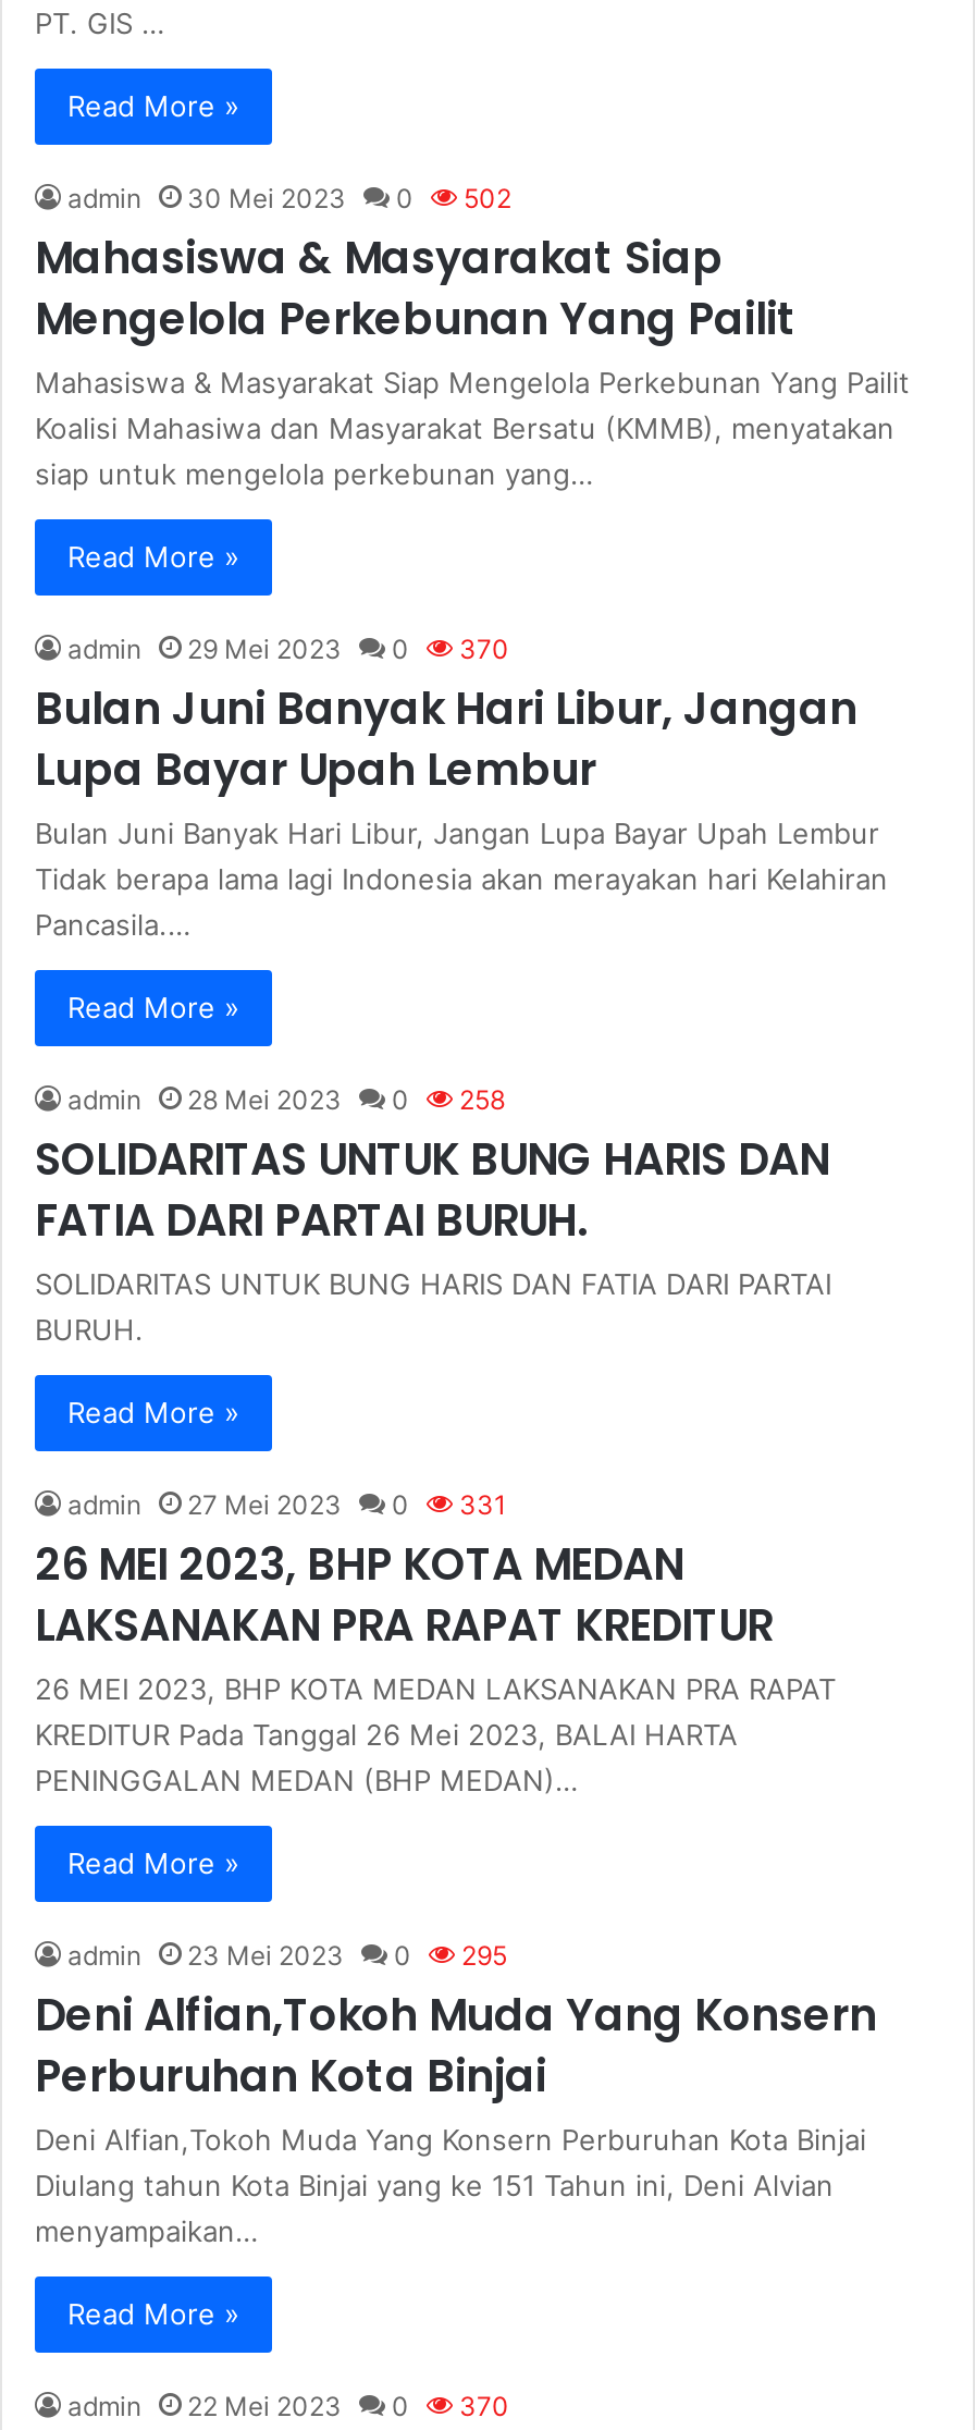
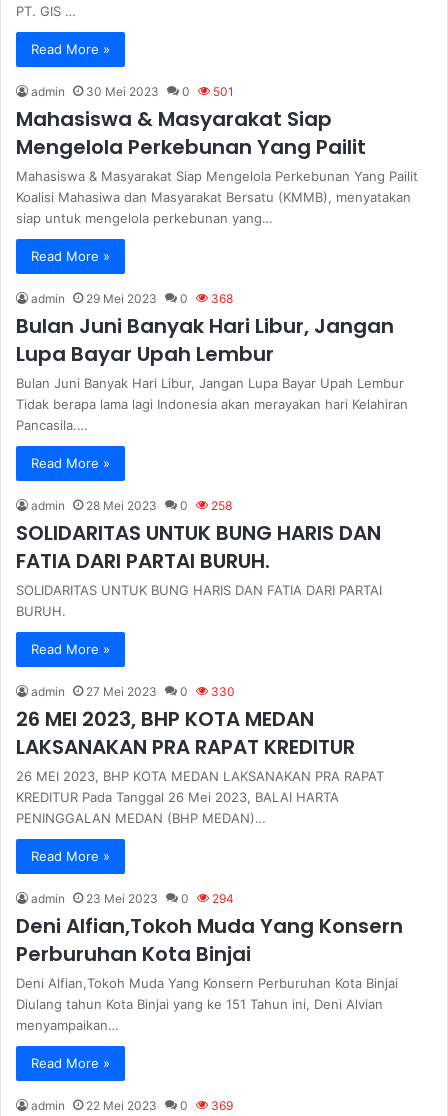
[67,182,511,215] admin 30 Mei 2023 0 502 -> [31,84,234,99] admin 30 Mei 2023 0 501
[67,633,509,666] admin 29 Mei 2023 0 370 -> [31,291,233,306] admin 29 Mei 2023 0 368
[67,1489,507,1521] admin 27 Mei 2023 0 331 -> [31,684,235,699] admin 27 Mei 2023 0 330
[67,1939,507,1972] admin 23 Mei 2023 0 295 -> [31,891,234,906] admin 23 Mei 2023 0 294
[67,2390,509,2423] admin 22 Mei 2023 0 370 -> [31,1098,233,1113] admin 22 Mei 2023 0 369

